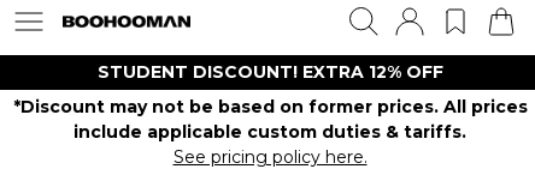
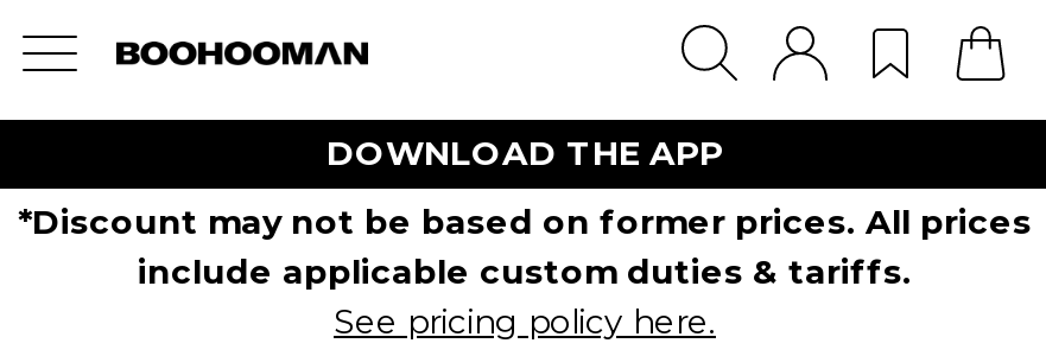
[97,61,443,83] STUDENT DISCOUNT! EXTRA 12% OFF -> [327,132,723,174] DOWNLOAD THE APP

